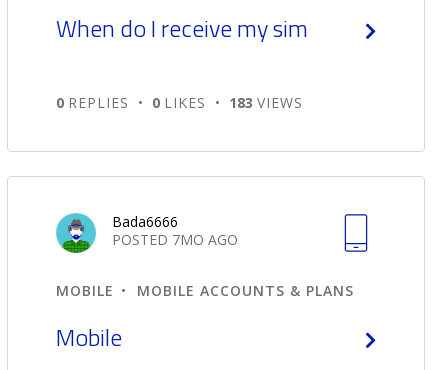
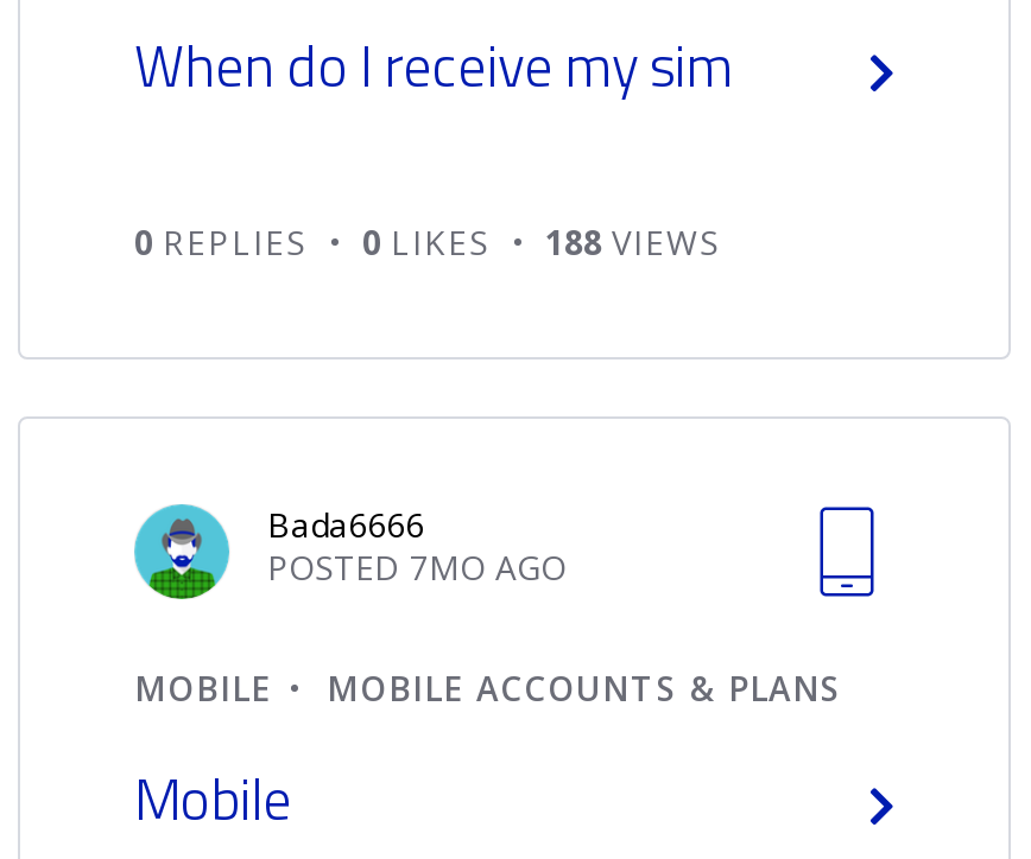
[56,93,303,112] 0 REPLIES 0 LIKES 183 VIEWS -> [134,219,721,265] 0 REPLIES 0 LIKES 188 VIEWS

